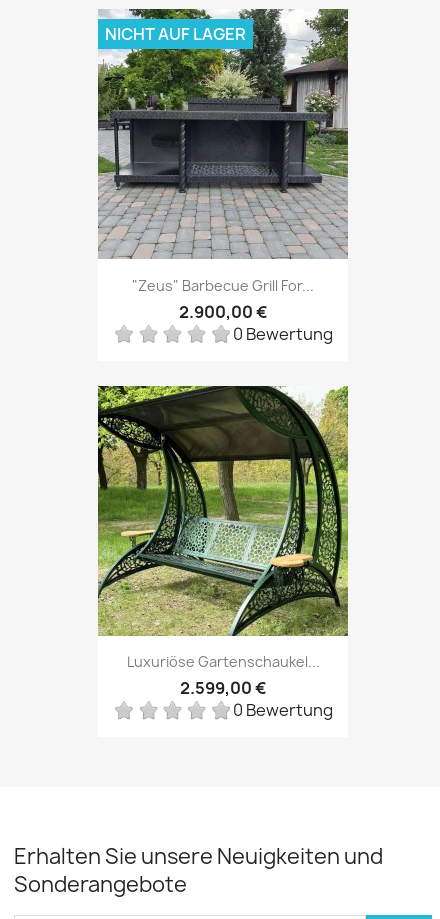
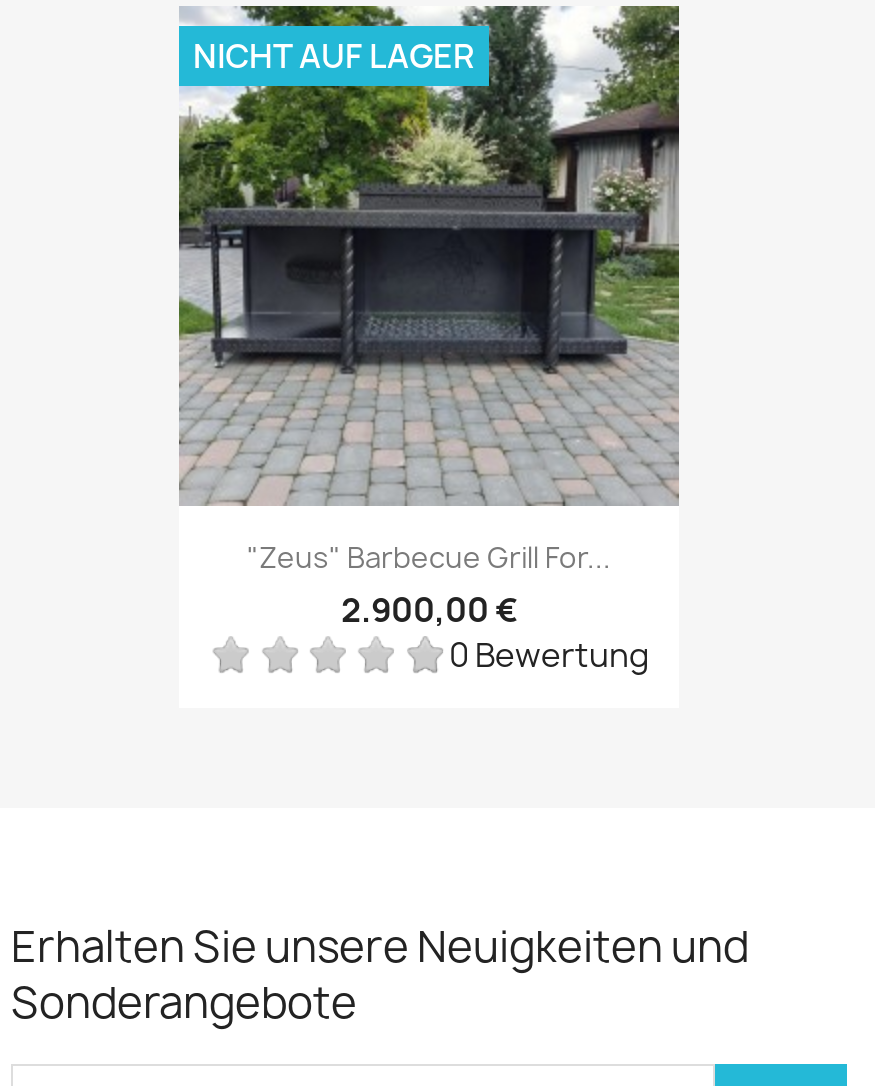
[97,385,349,721] [image] | Luxuriöse Gartenschaukel... | 2.599,00 € | 0 Bewertung -> none

